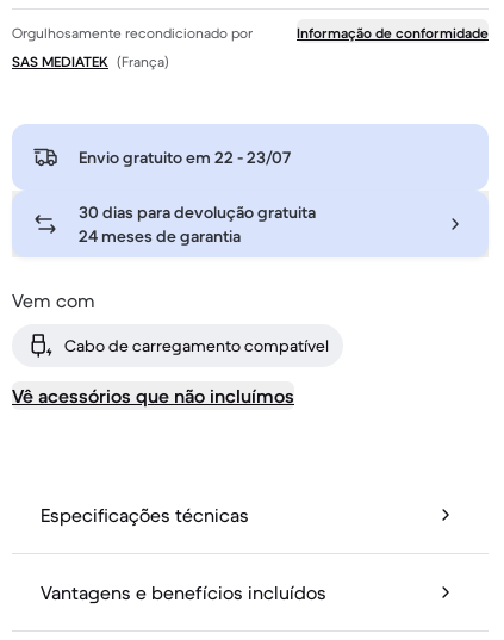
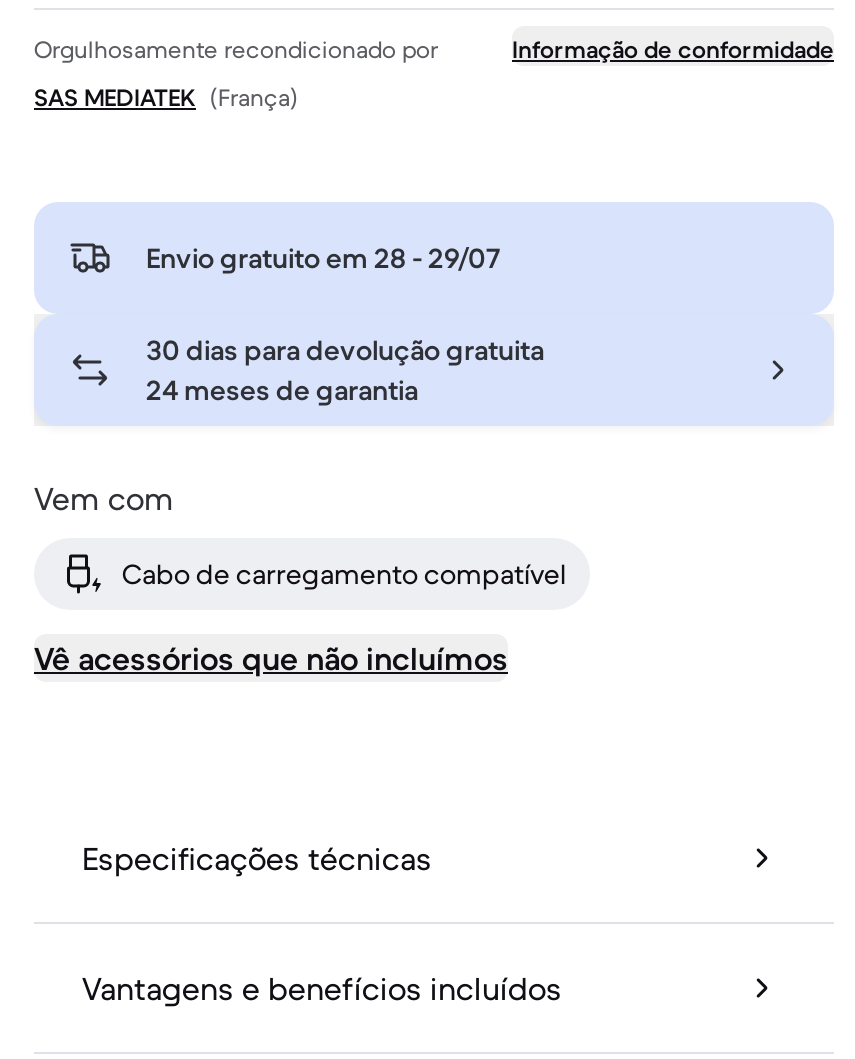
[79,147,291,168] Envio gratuito em 22 - 23/07 -> [146,240,500,276] Envio gratuito em 28 - 29/07

